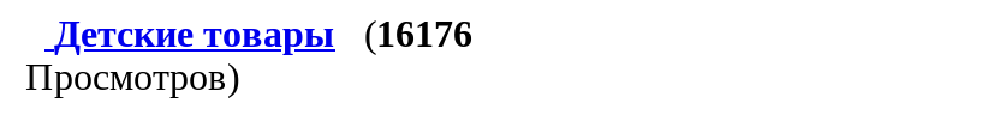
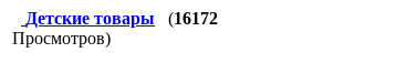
[54,13,472,54] Детские товары (16176 -> [25,9,218,28] Детские товары (16172

